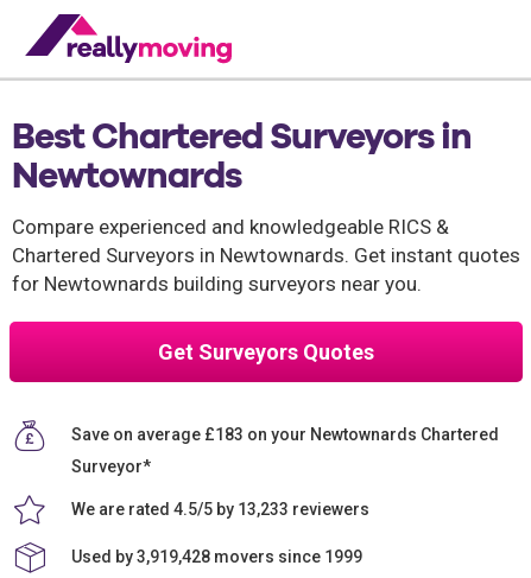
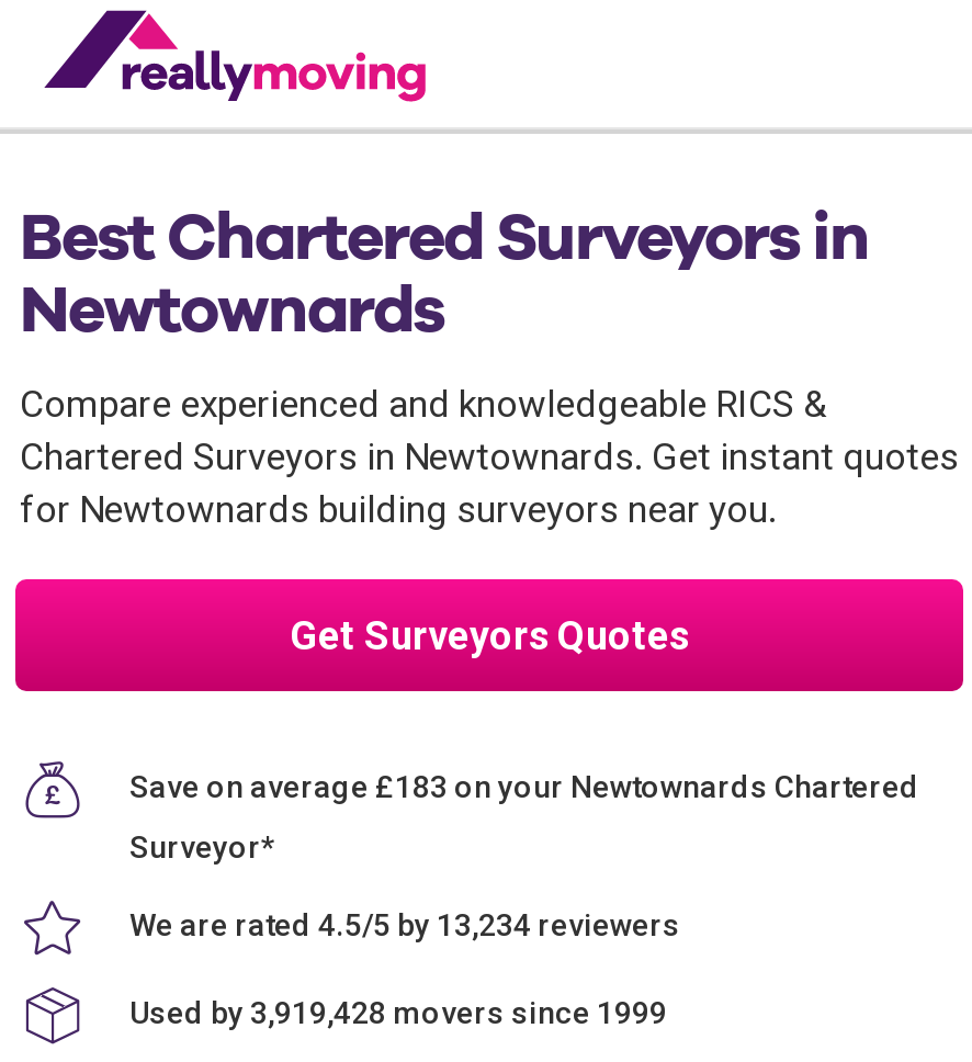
[71,499,369,518] We are rated 4.5/5 by 13,233 reviewers -> [129,908,680,943] We are rated 4.5/5 by 13,234 reviewers

